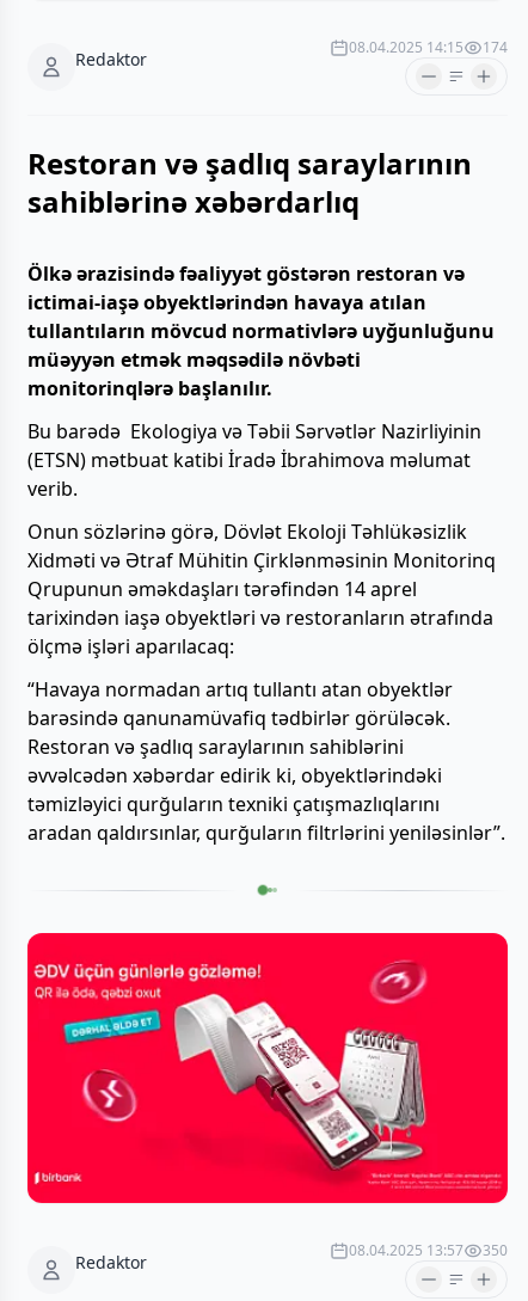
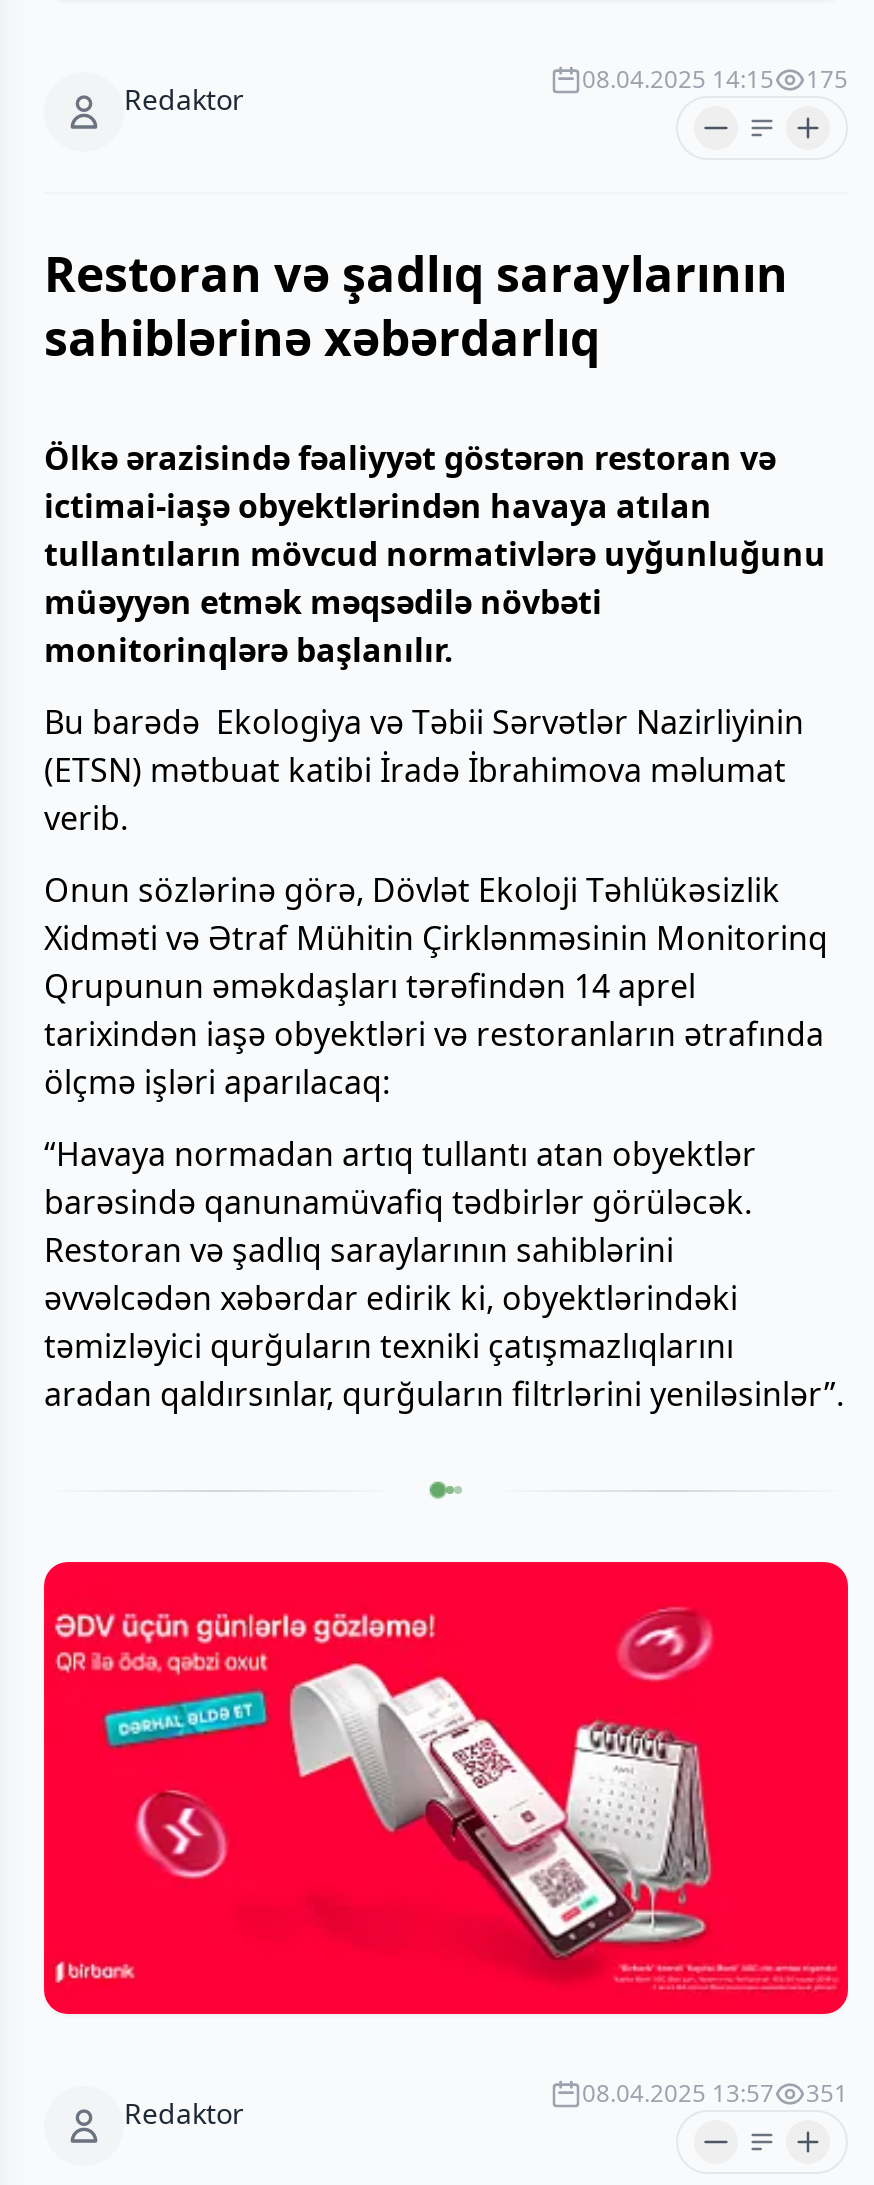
[349,37,508,58] 08.04.2025 14:15 174 -> [582,63,848,97] 08.04.2025 14:15 175
[349,1240,508,1261] 08.04.2025 13:57 350 -> [582,2076,848,2110] 08.04.2025 13:57 351

